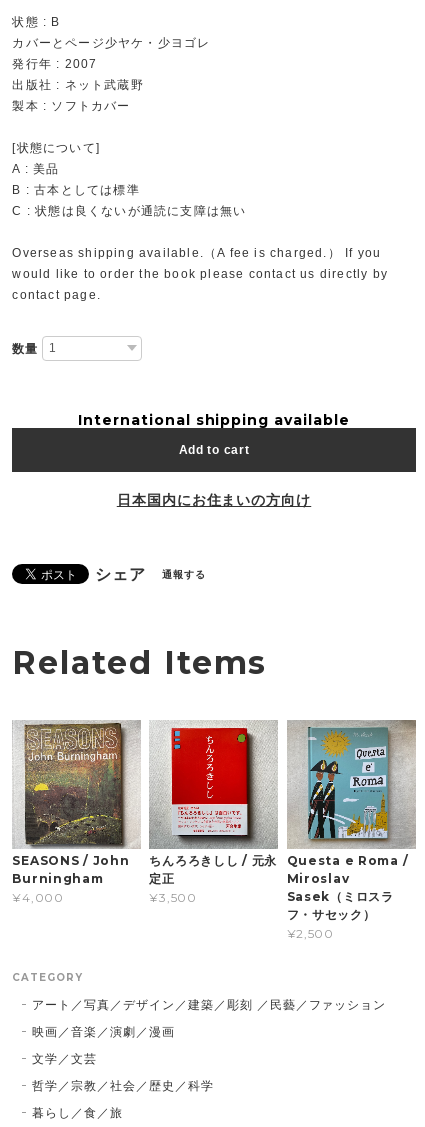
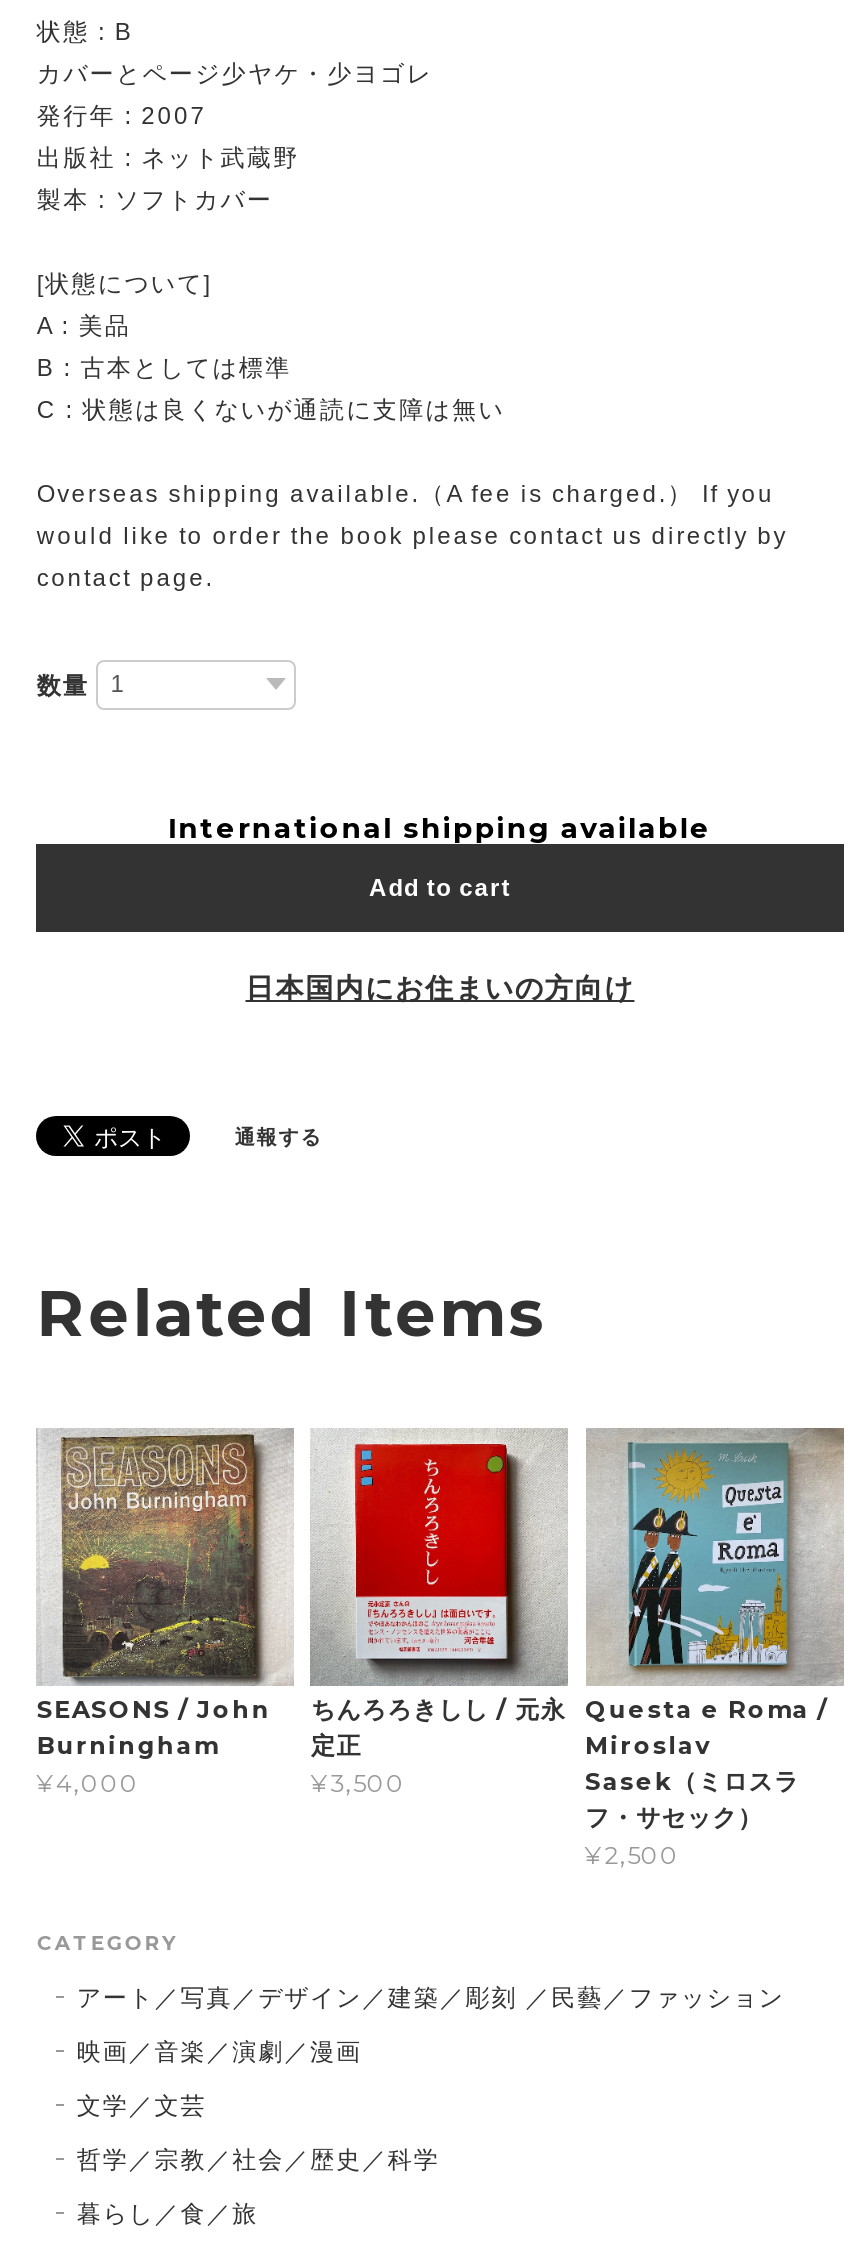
[95,565,146,584] シェア -> none

